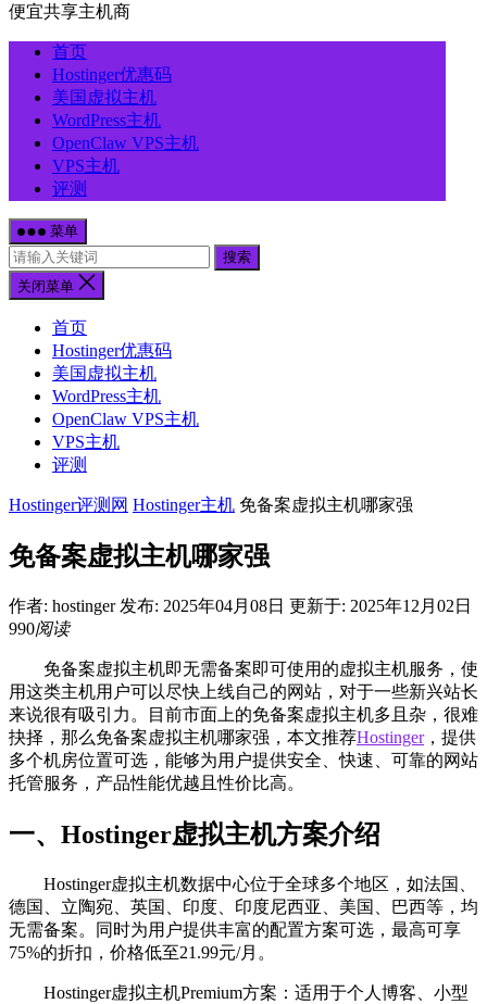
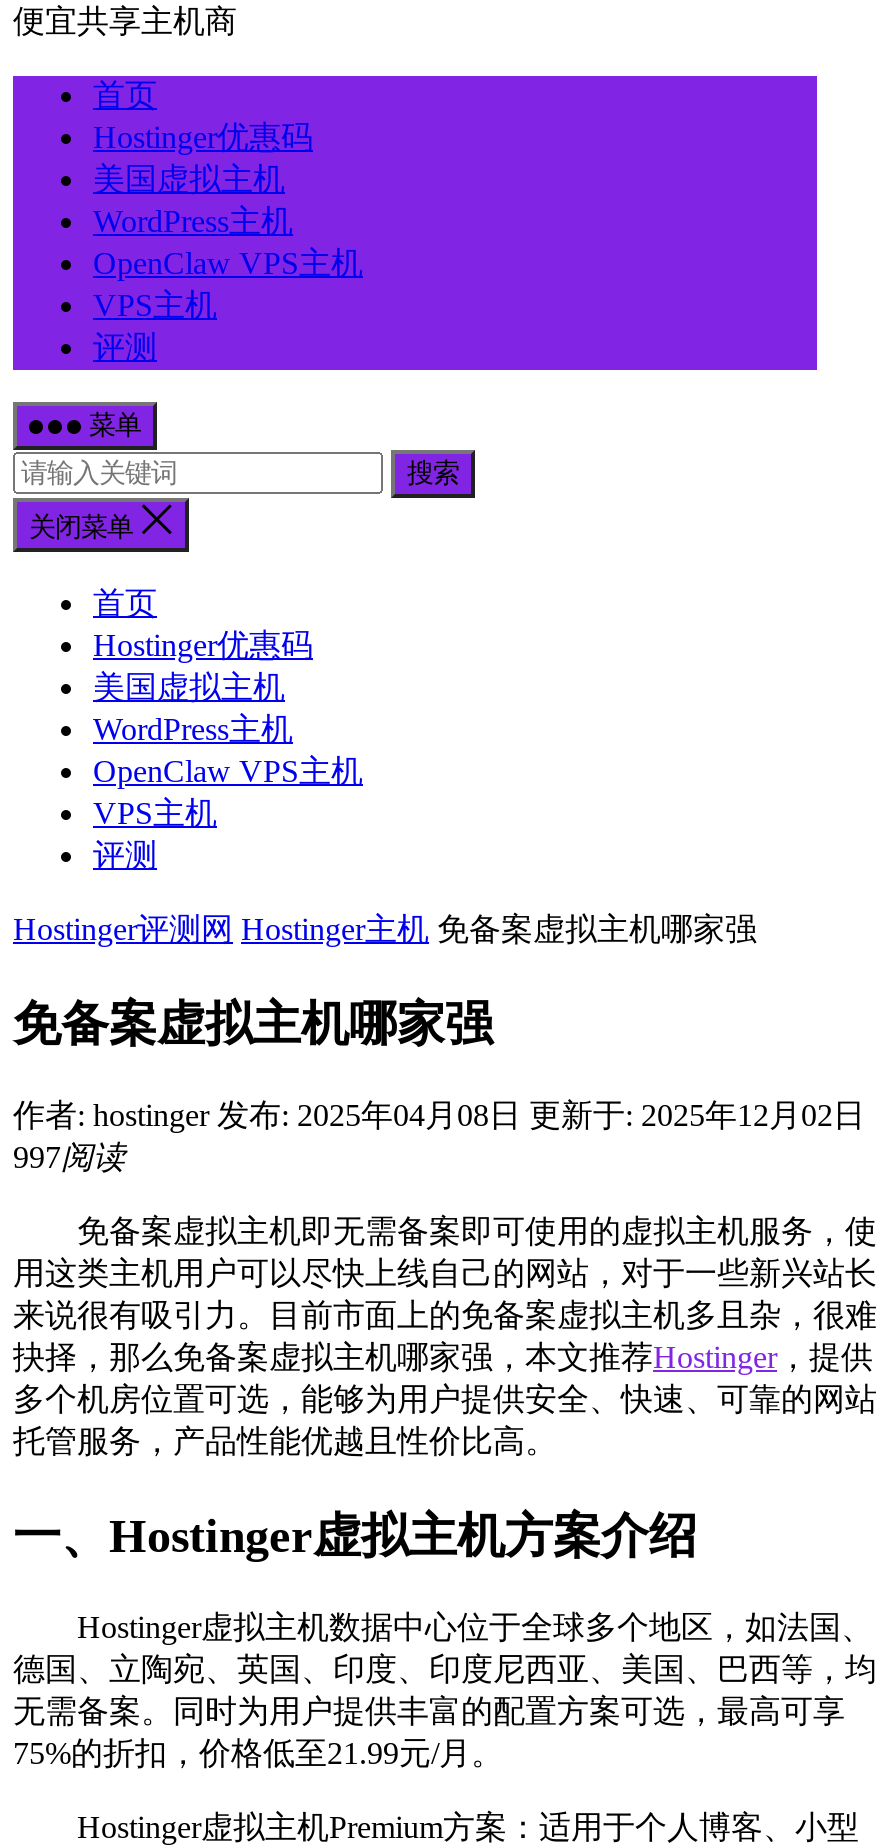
[9,619,70,638] 990阅读 -> [13,1140,125,1174] 997阅读

